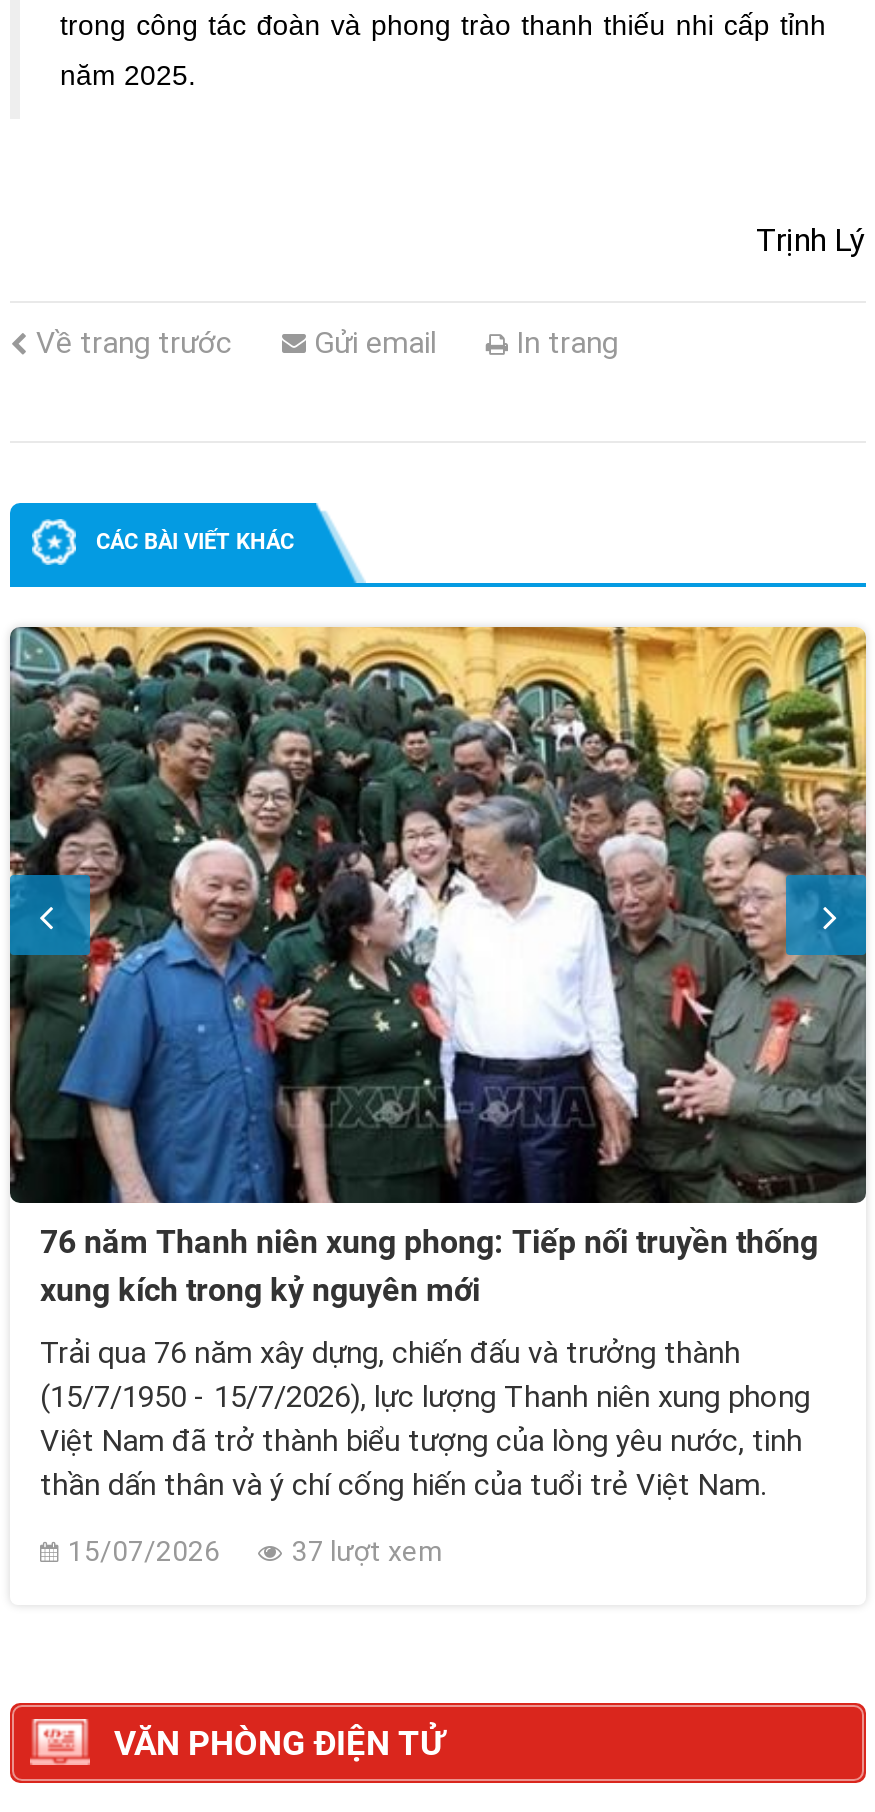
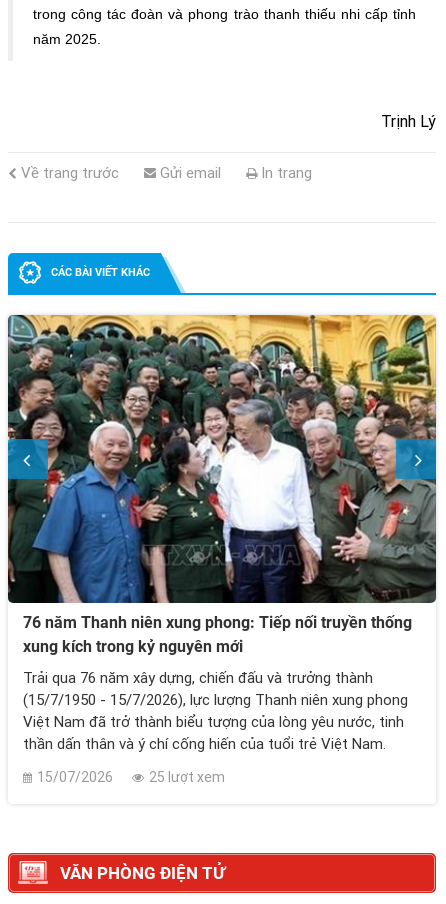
[292,1535,444,1567] 37 lượt xem -> [149,769,225,785] 25 lượt xem

